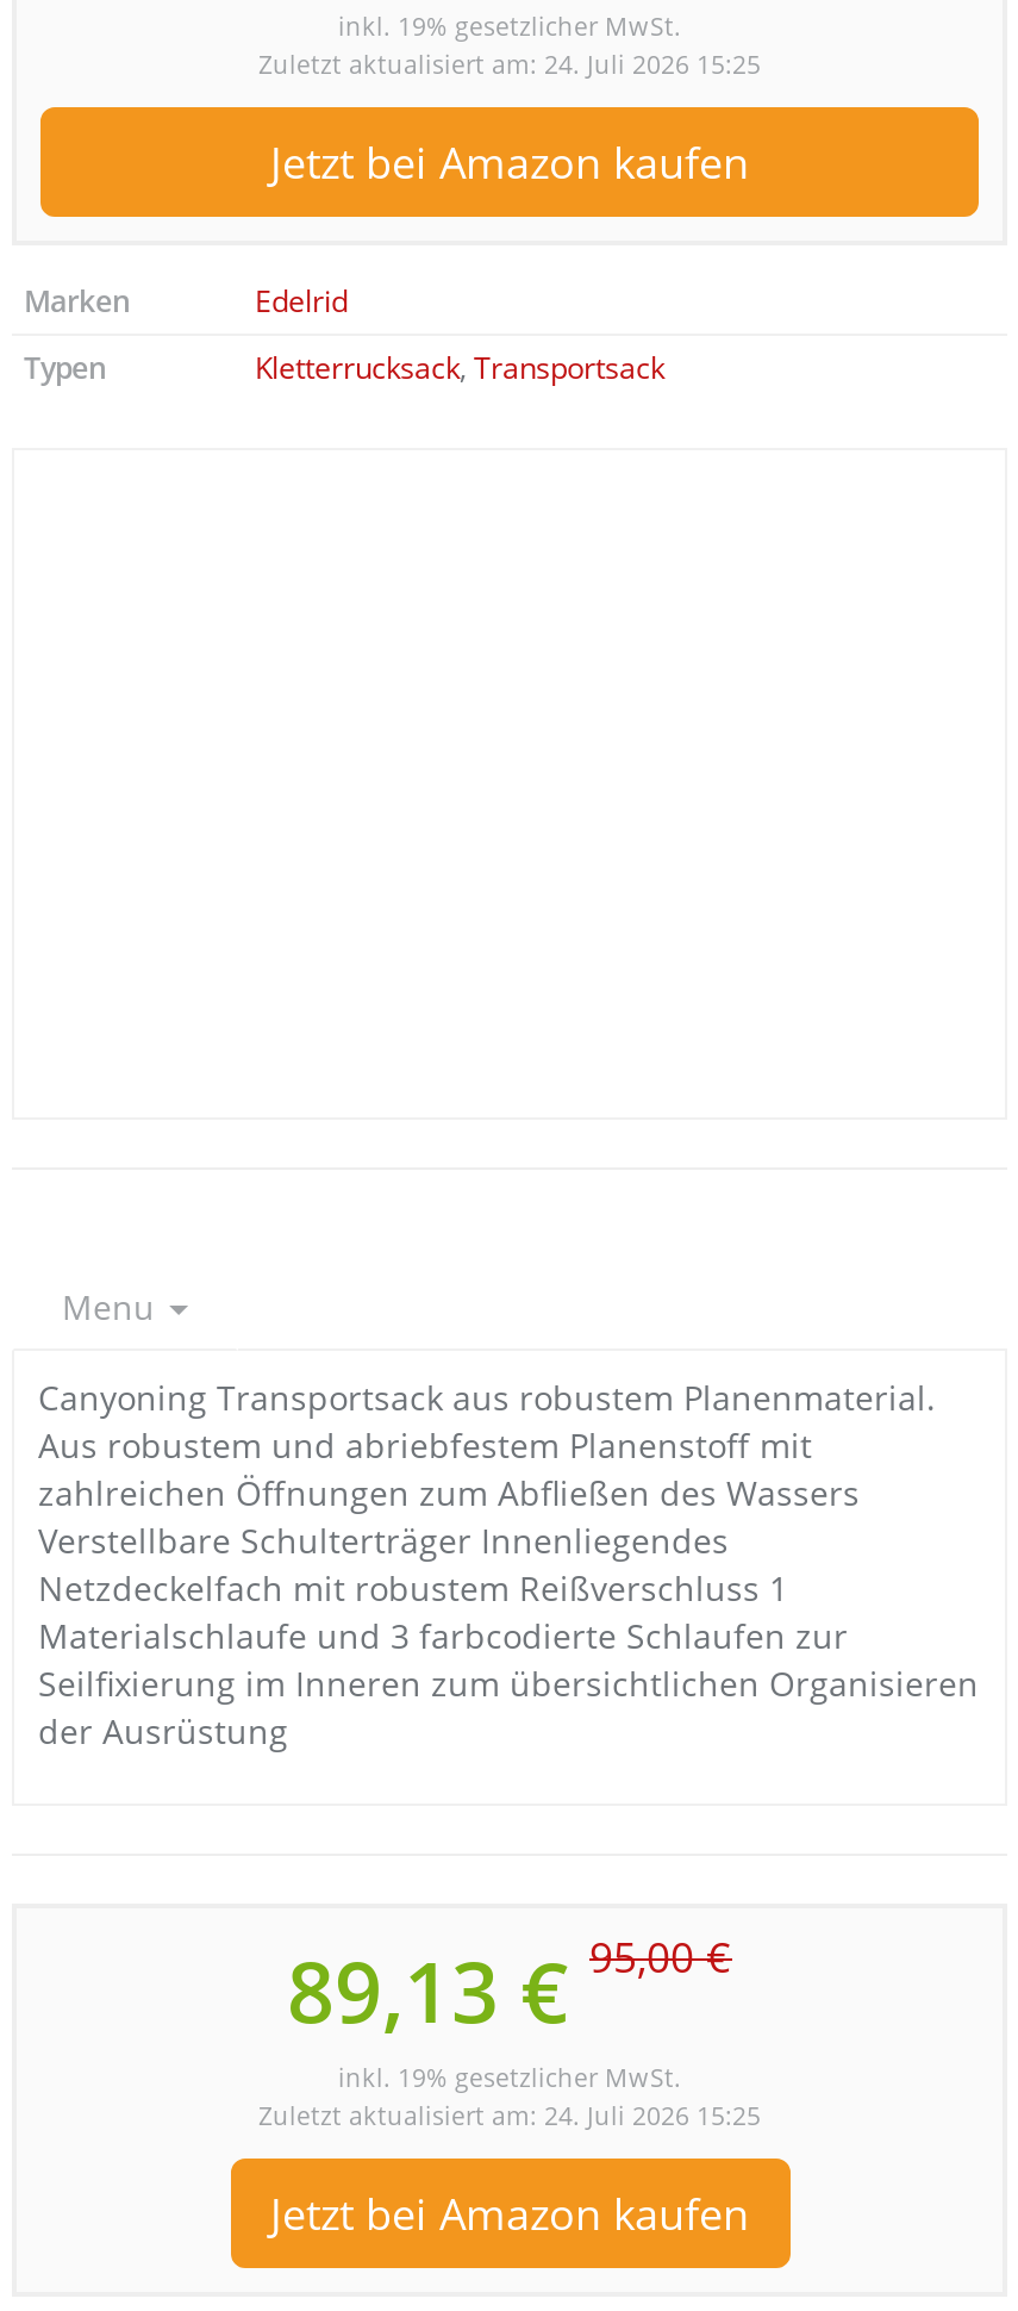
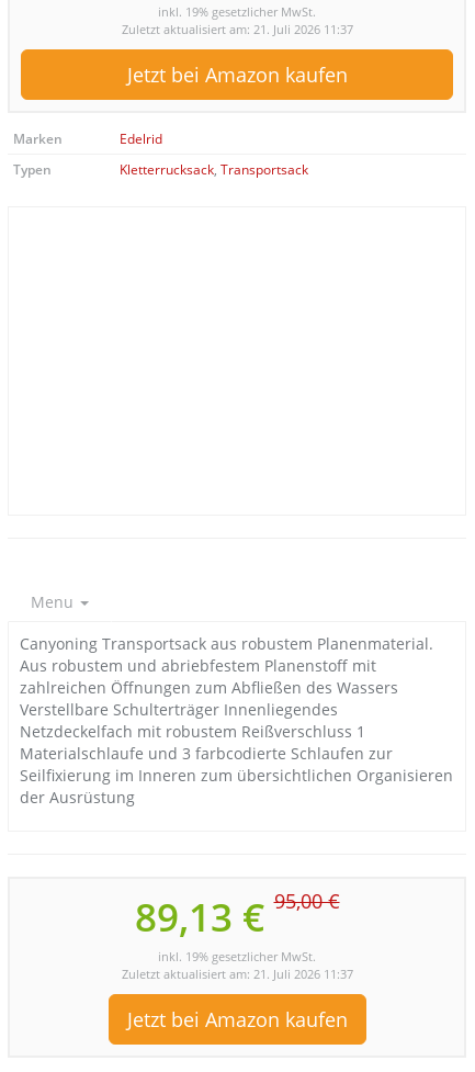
[258,48,761,81] Zuletzt aktualisiert am: 24. Juli 2026 15:25 -> [121,22,353,37] Zuletzt aktualisiert am: 21. Juli 2026 11:37
[258,2099,761,2132] Zuletzt aktualisiert am: 24. Juli 2026 15:25 -> [121,967,353,982] Zuletzt aktualisiert am: 21. Juli 2026 11:37

